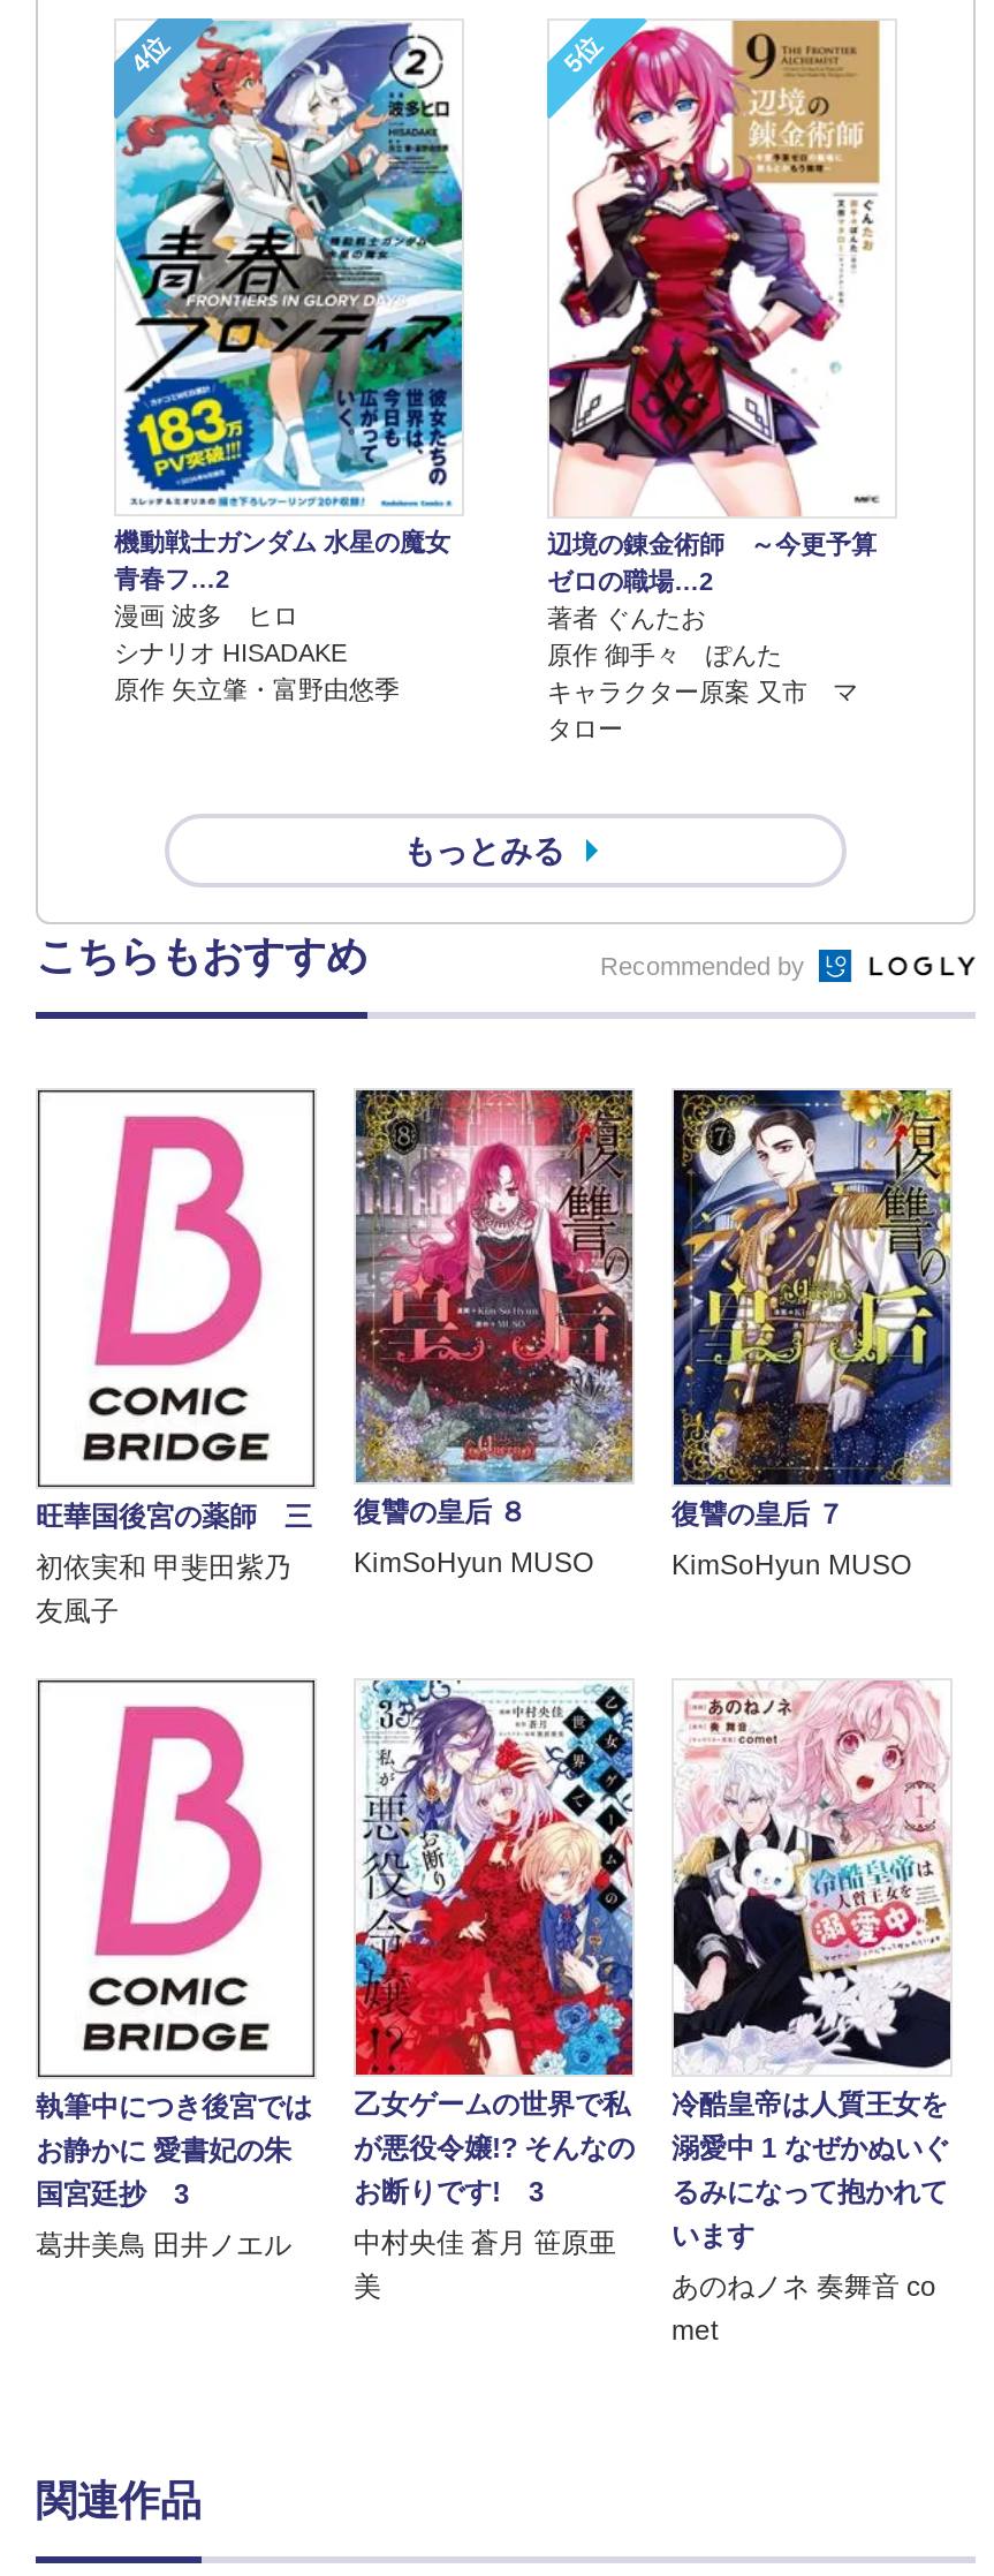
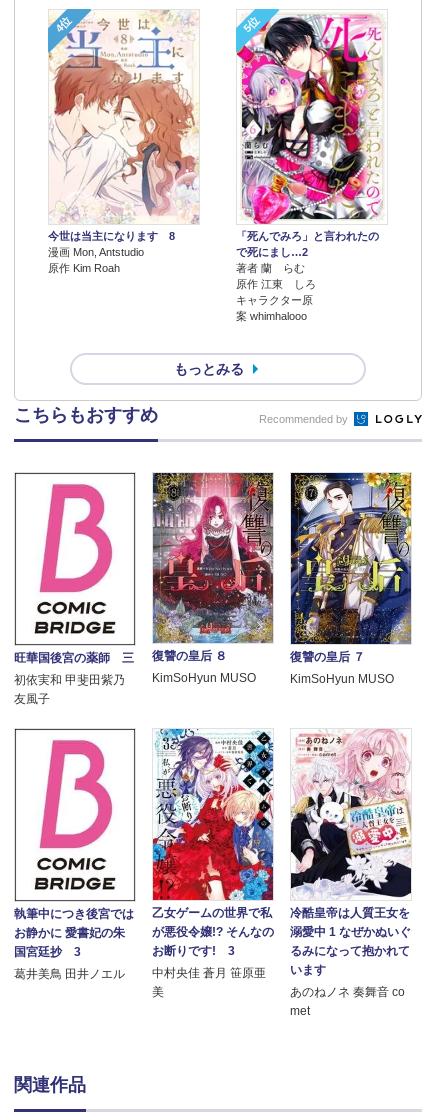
[114,18,464,702] [image] | 機動戦士ガンダム 水星の魔女 | 青春フ…2 | 漫画 波多 ヒロ | シナリオ HISADAKE | 原作 矢立肇・富野由悠季 -> [48,10,200,274] [image] | 今世は当主になります 8 | 漫画 Mon, Antstudio | 原作 Kim Roah
[547,18,886,741] [image] | 辺境の錬金術師 ～今更予算 | ゼロの職場…2 | 著者 ぐんたお | 原作 御手々 ぽんた | キャラクター原案 又市 マ | タロー -> [236,10,385,322] [image] | 「死んでみろ」と言われたの | で死にまし…2 | 著者 蘭 らむ | 原作 江東 しろ | キャラクター原 | 案 whimhalooo

